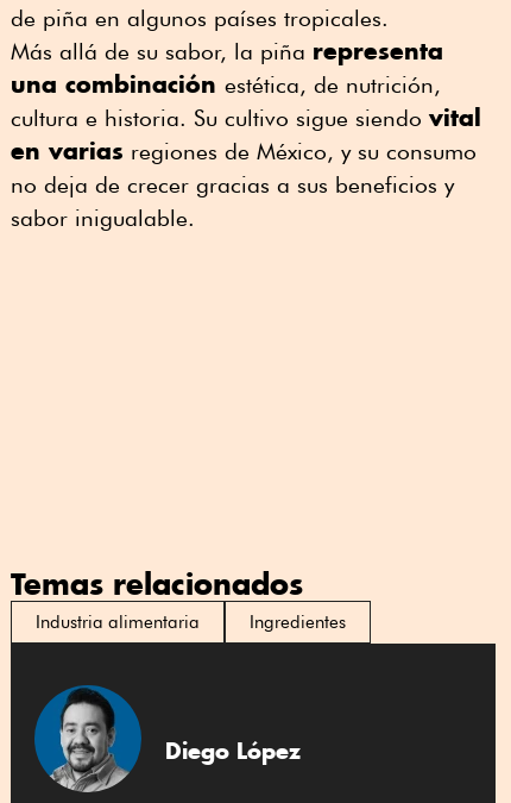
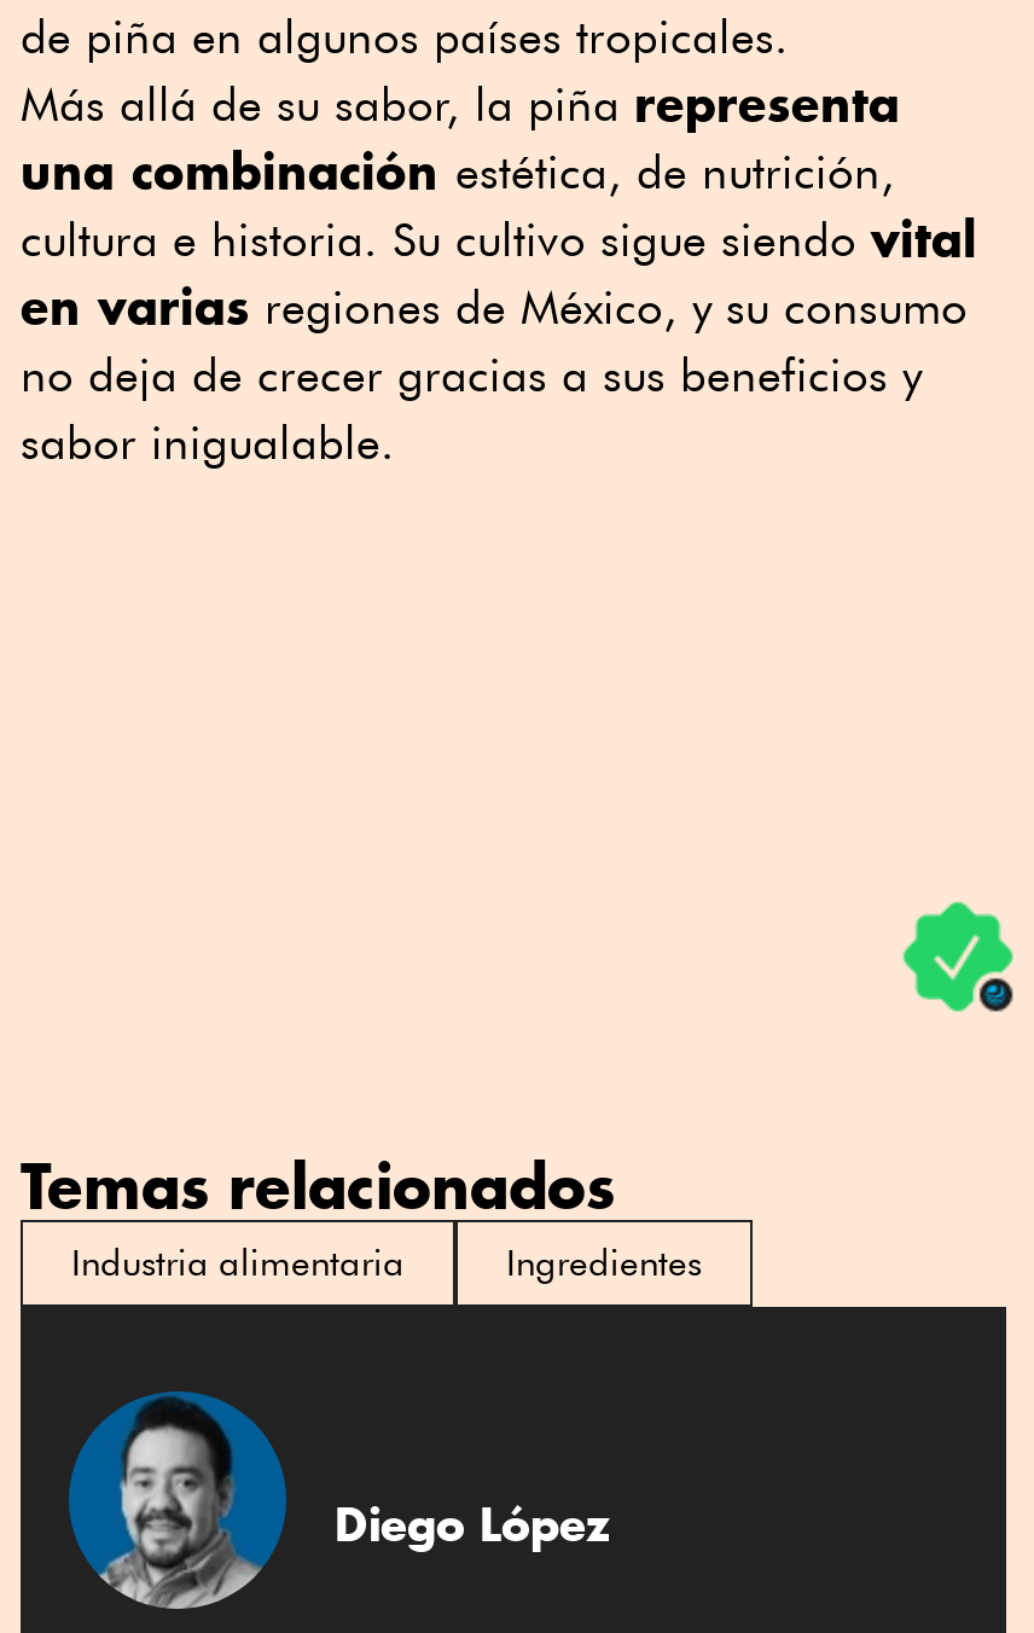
none -> [900,899,1016,1015] [image]

